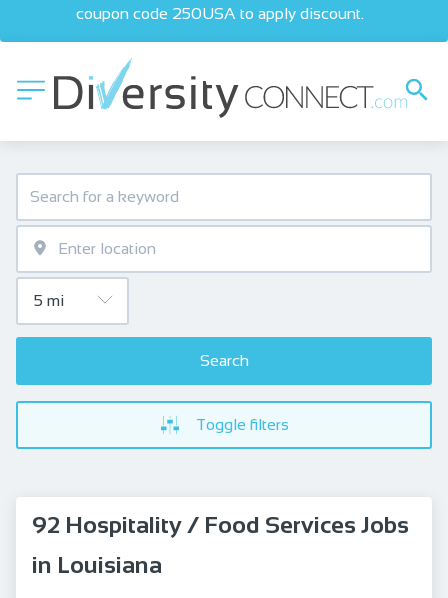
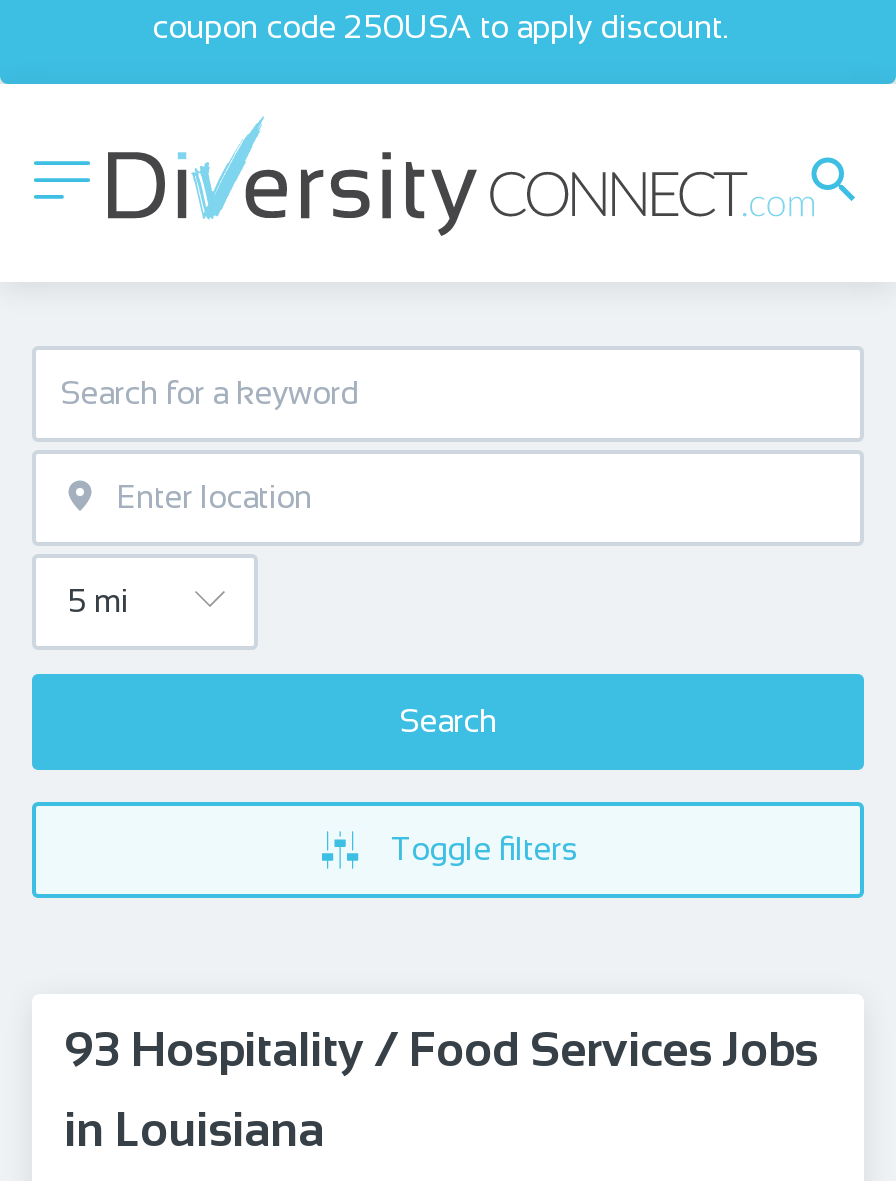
[32,511,409,538] 92 Hospitality / Food Services Jobs -> [64,1022,818,1076] 93 Hospitality / Food Services Jobs

